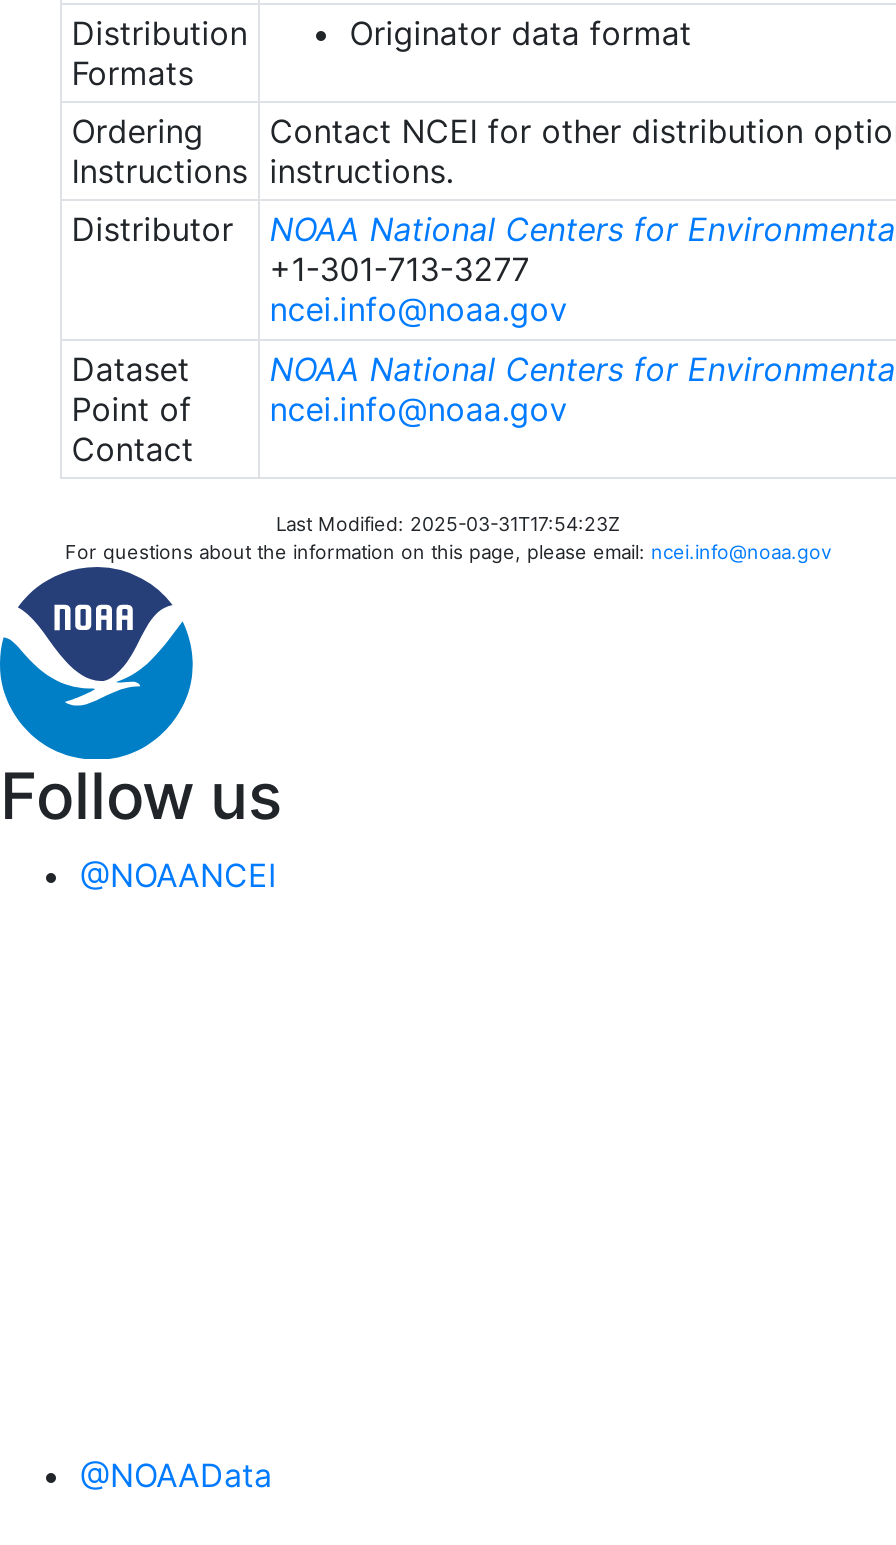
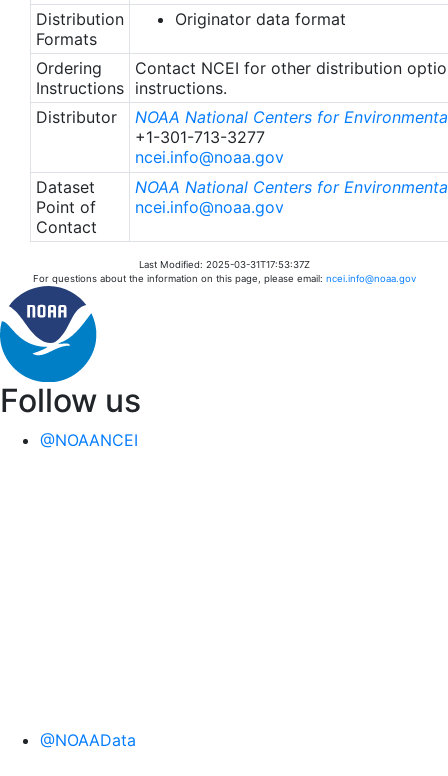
[276,512,620,534] Last Modified: 2025-03-31T17:54:23Z -> [138,259,309,270] Last Modified: 2025-03-31T17:53:37Z

